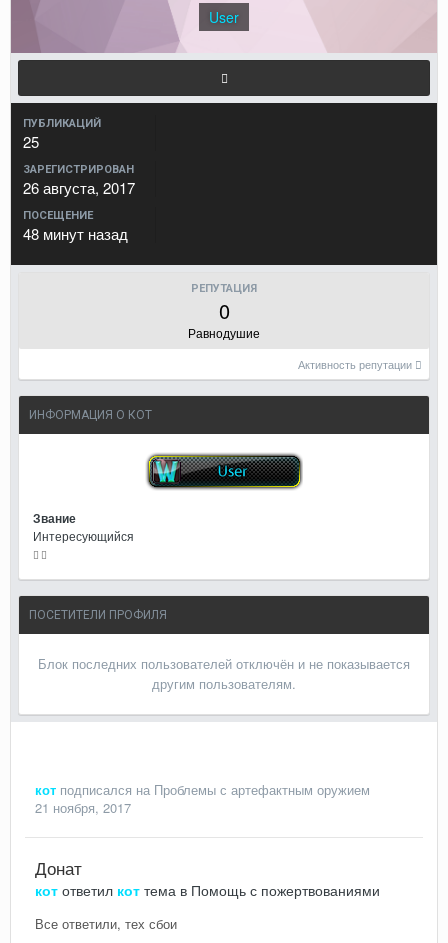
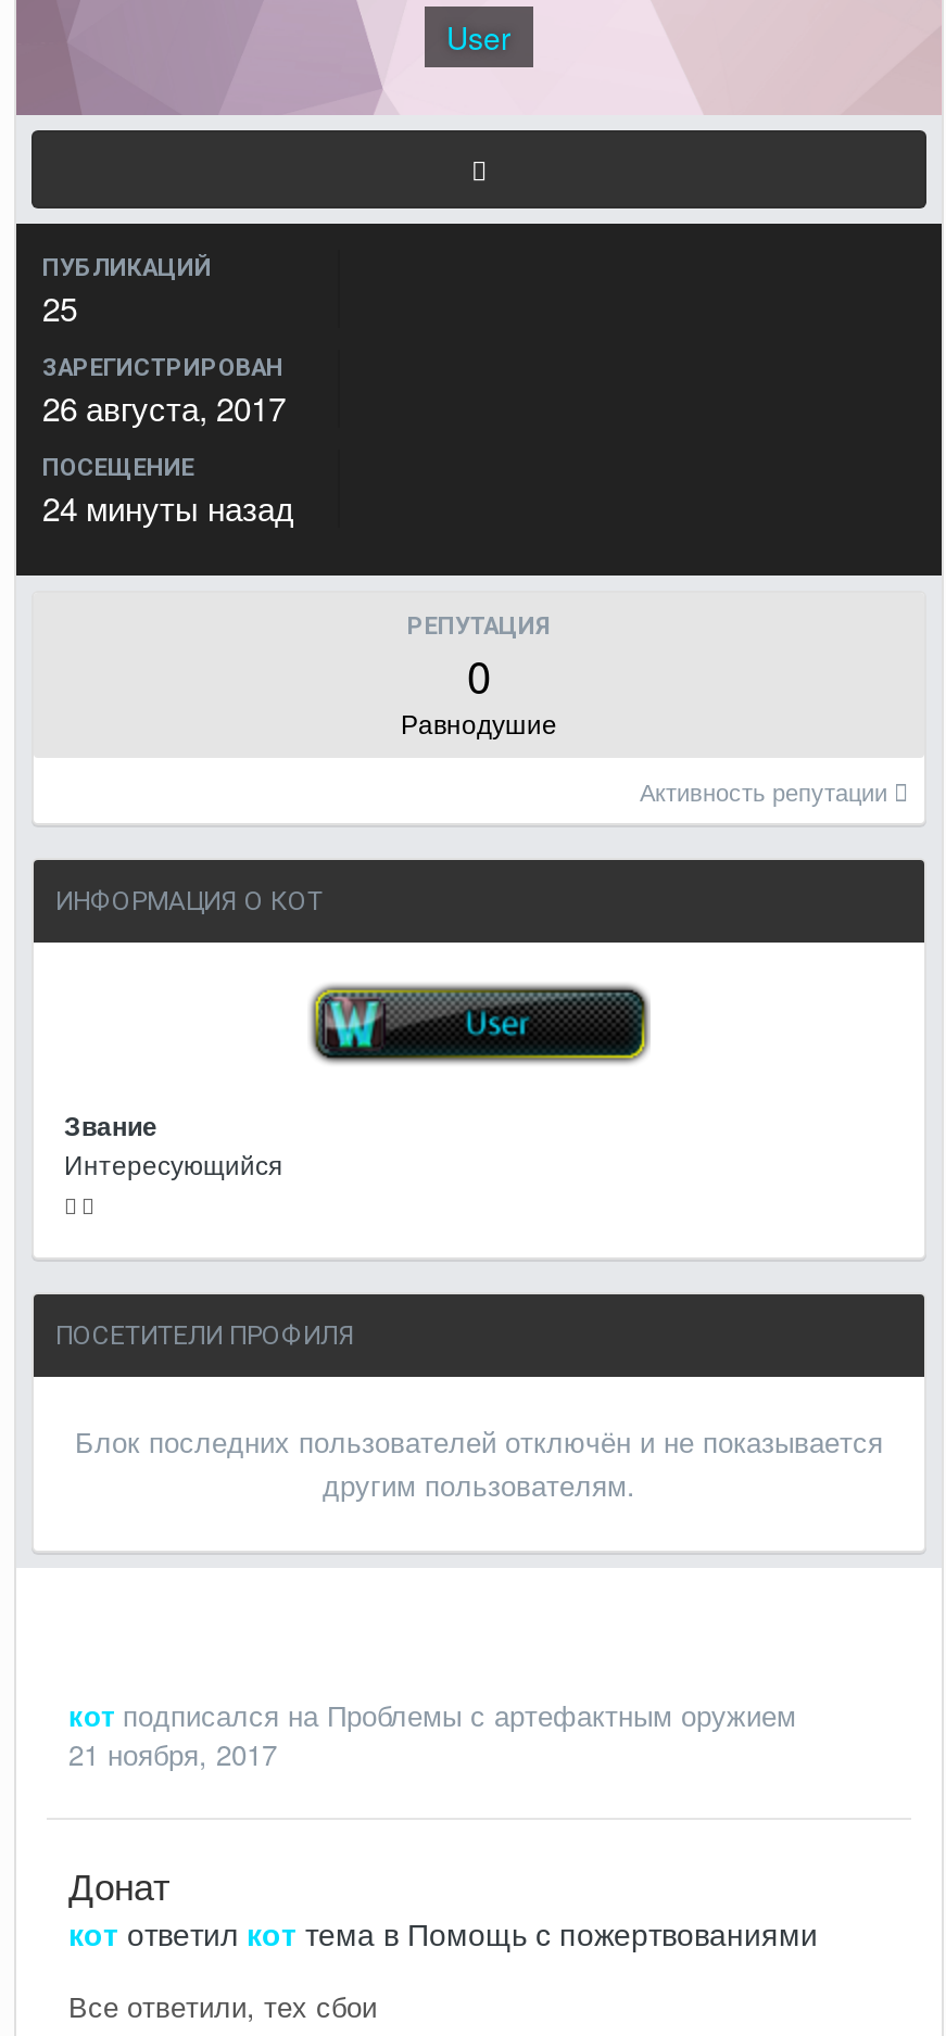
[23,223,128,244] 48 минут назад -> [42,484,294,530] 24 минуты назад

